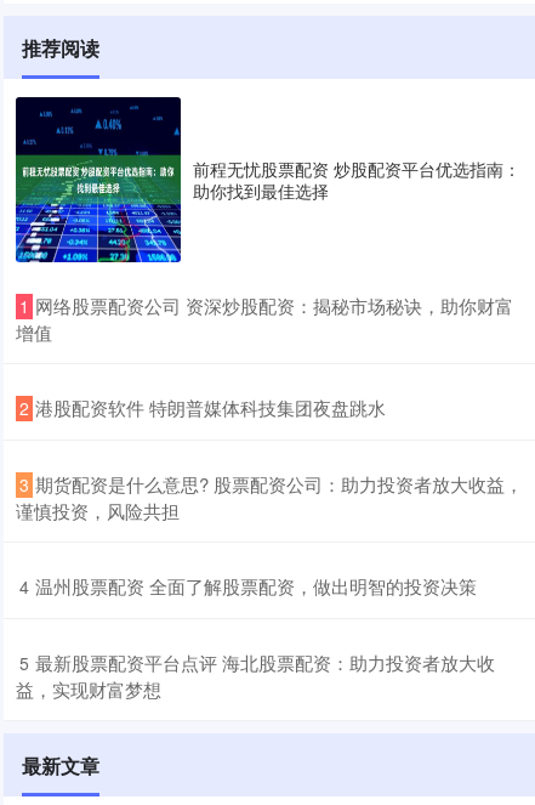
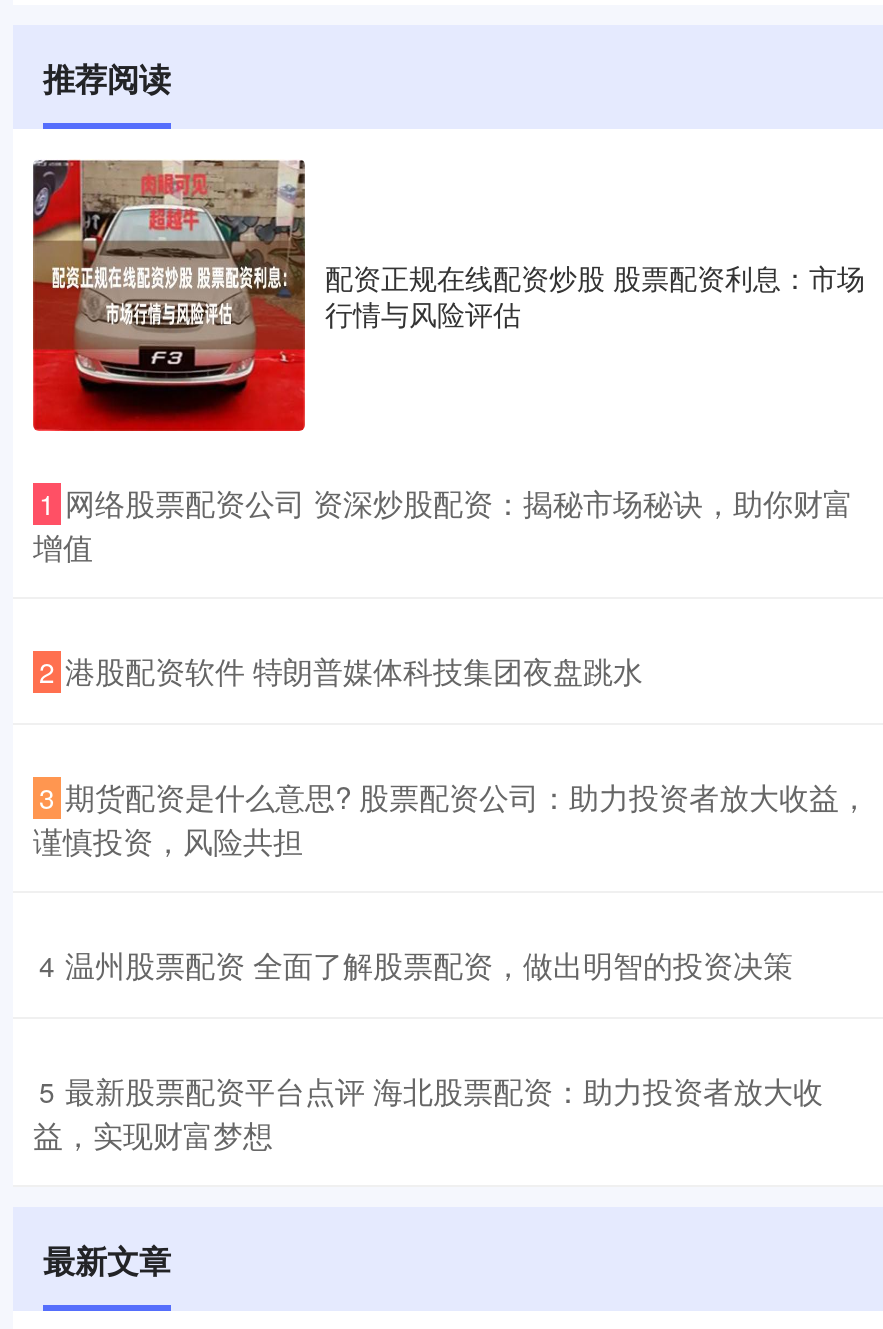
[15,96,520,263] [image] | 前程无忧股票配资 炒股配资平台优选指南： | 助你找到最佳选择 -> [31,159,865,433] [image] | 配资正规在线配资炒股 股票配资利息：市场 | 行情与风险评估

